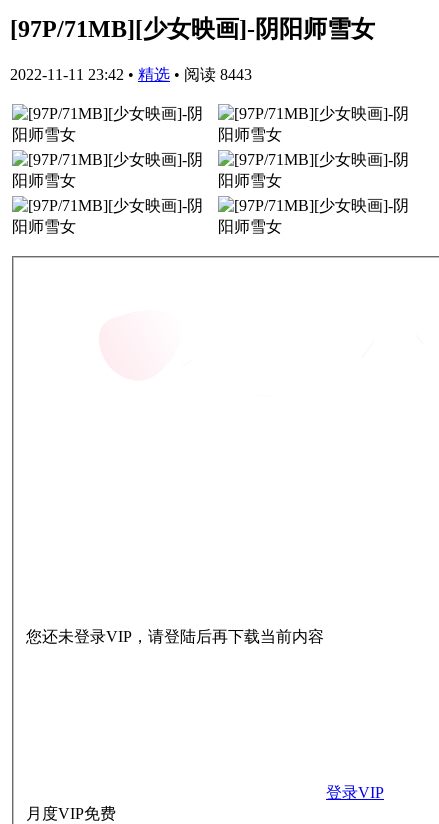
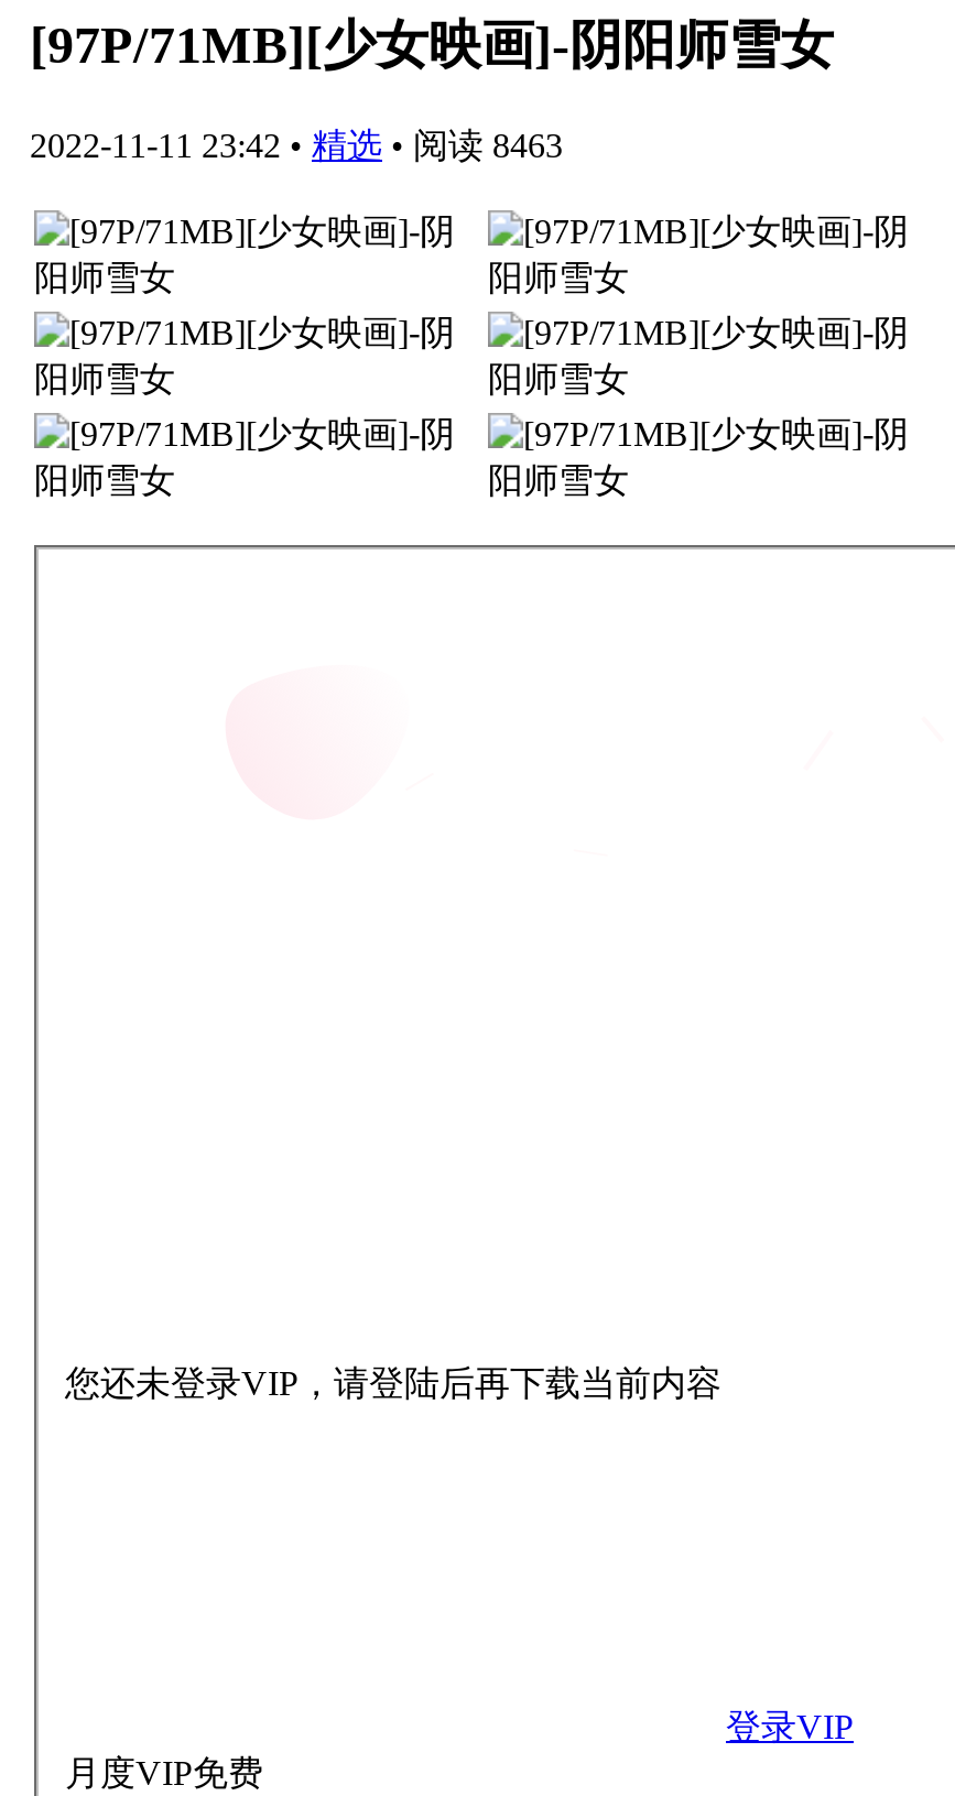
[10,66,252,83] 2022-11-11 23:42 • 精选 • 阅读 8443 -> [30,126,563,164] 2022-11-11 23:42 • 精选 • 阅读 8463

